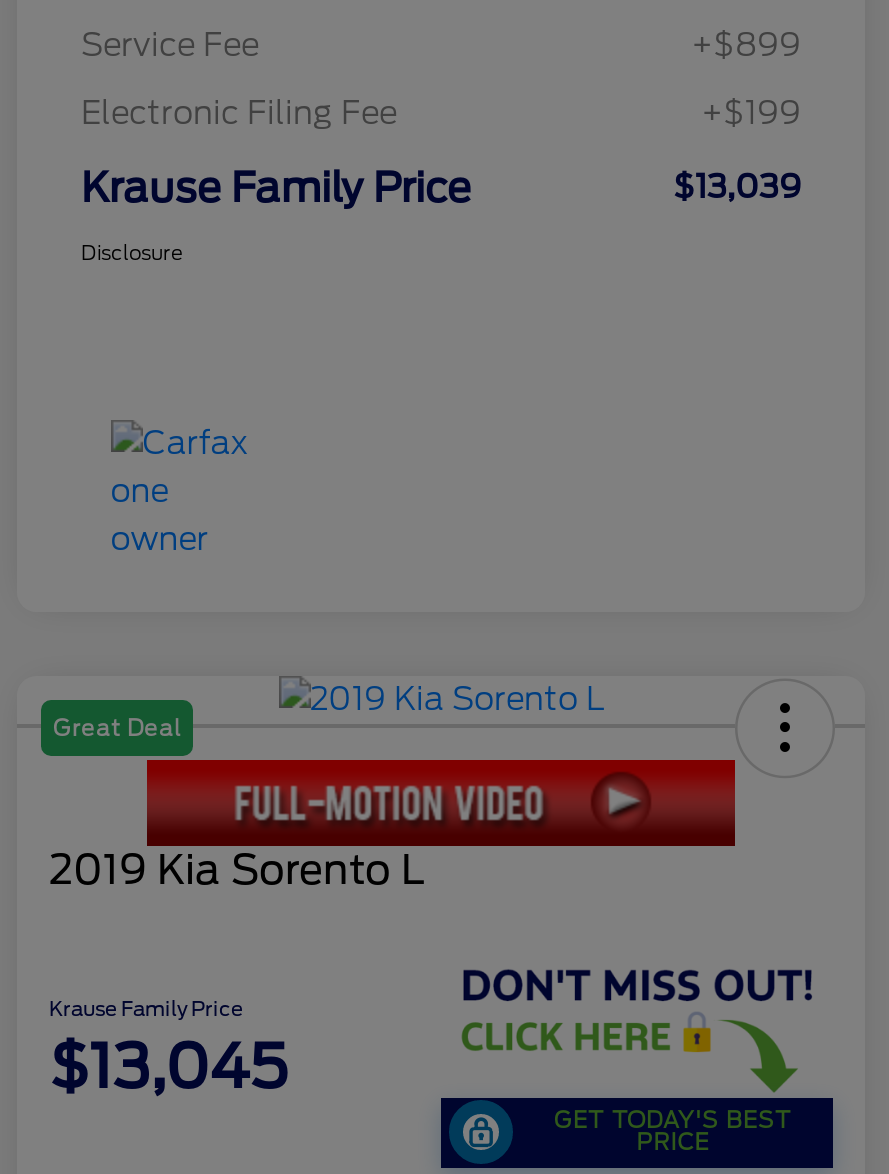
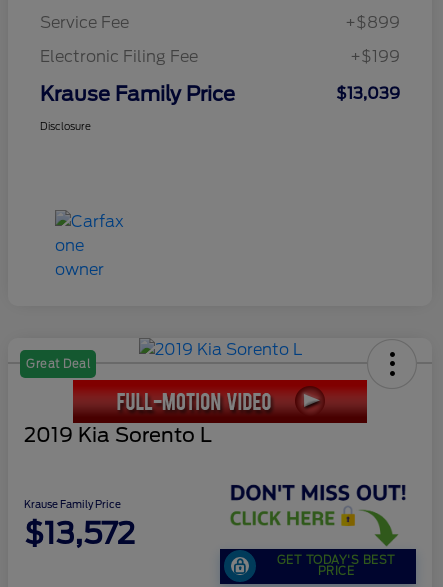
[49,1031,287,1103] $13,045 -> [24,515,135,551] $13,572

